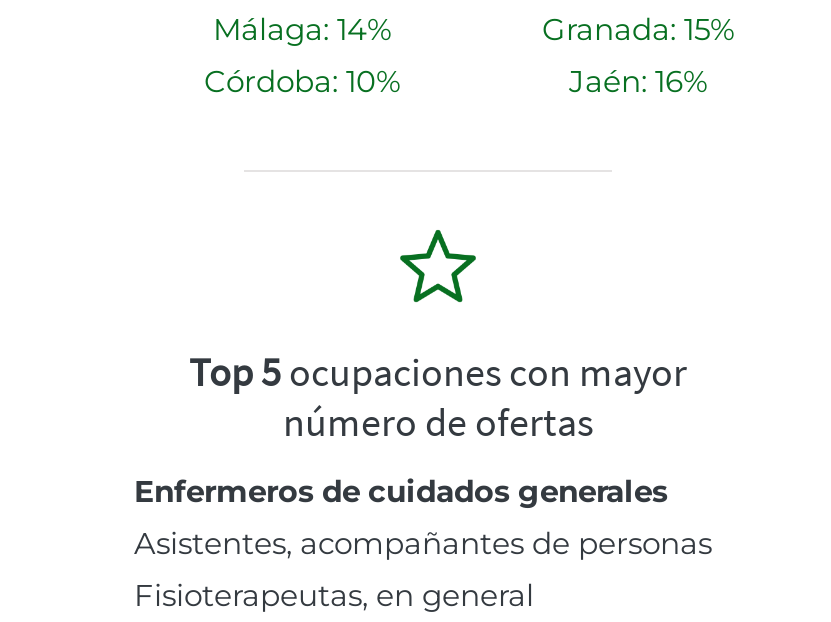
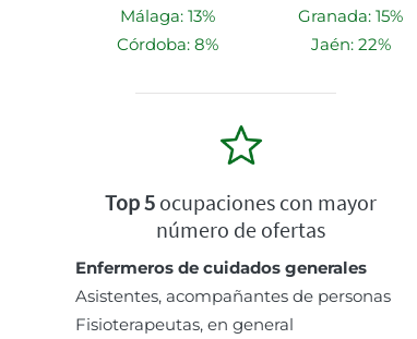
[213,10,391,48] Málaga: 14% -> [120,6,215,26] Málaga: 13%
[204,62,400,100] Córdoba: 10% -> [116,34,218,55] Córdoba: 8%
[569,62,707,100] Jaén: 16% -> [311,34,390,55] Jaén: 22%

